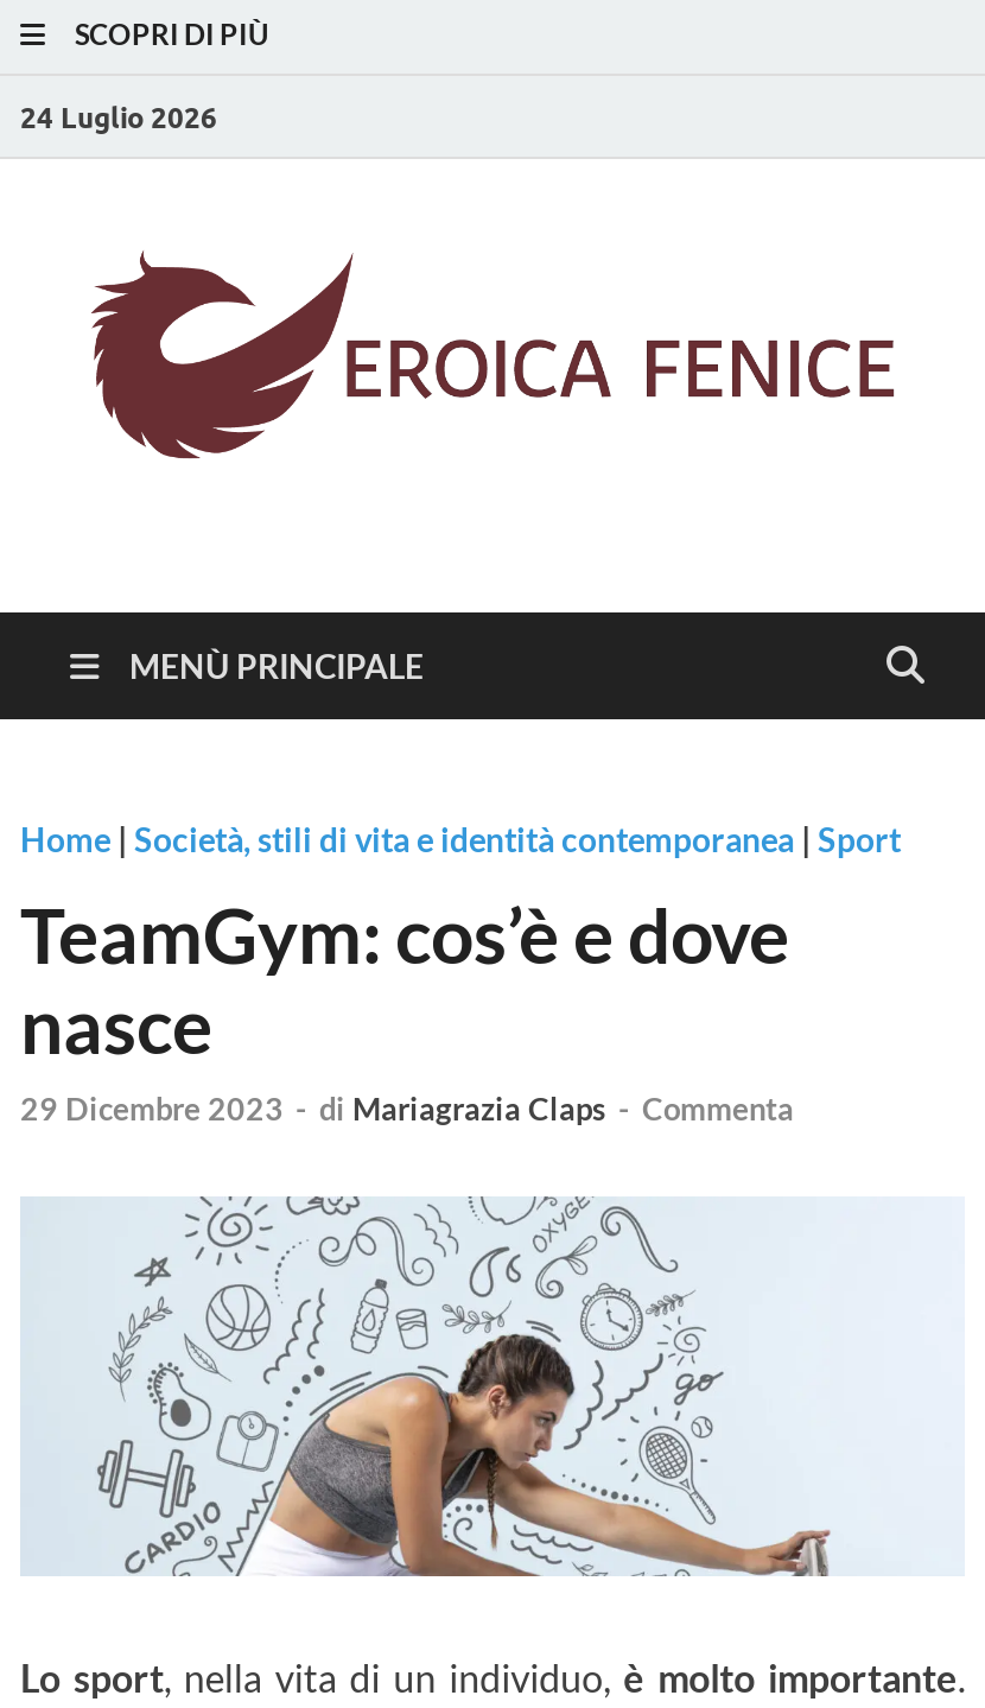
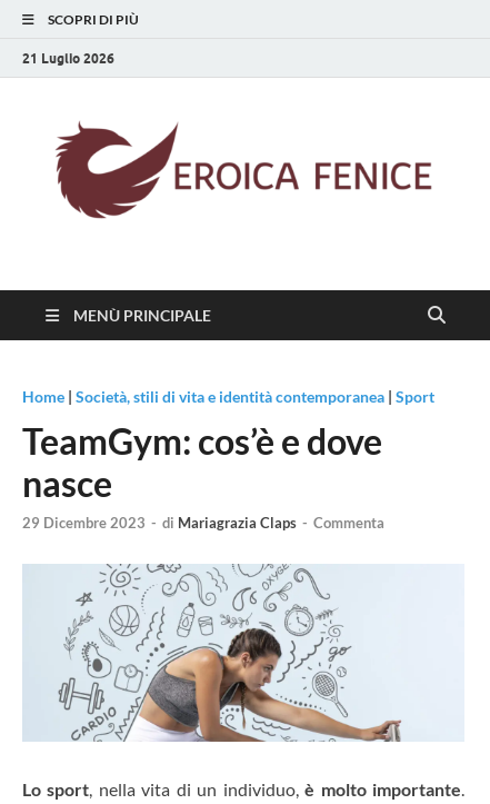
[20,99,217,134] 24 Luglio 2026 -> [22,49,114,66] 21 Luglio 2026

